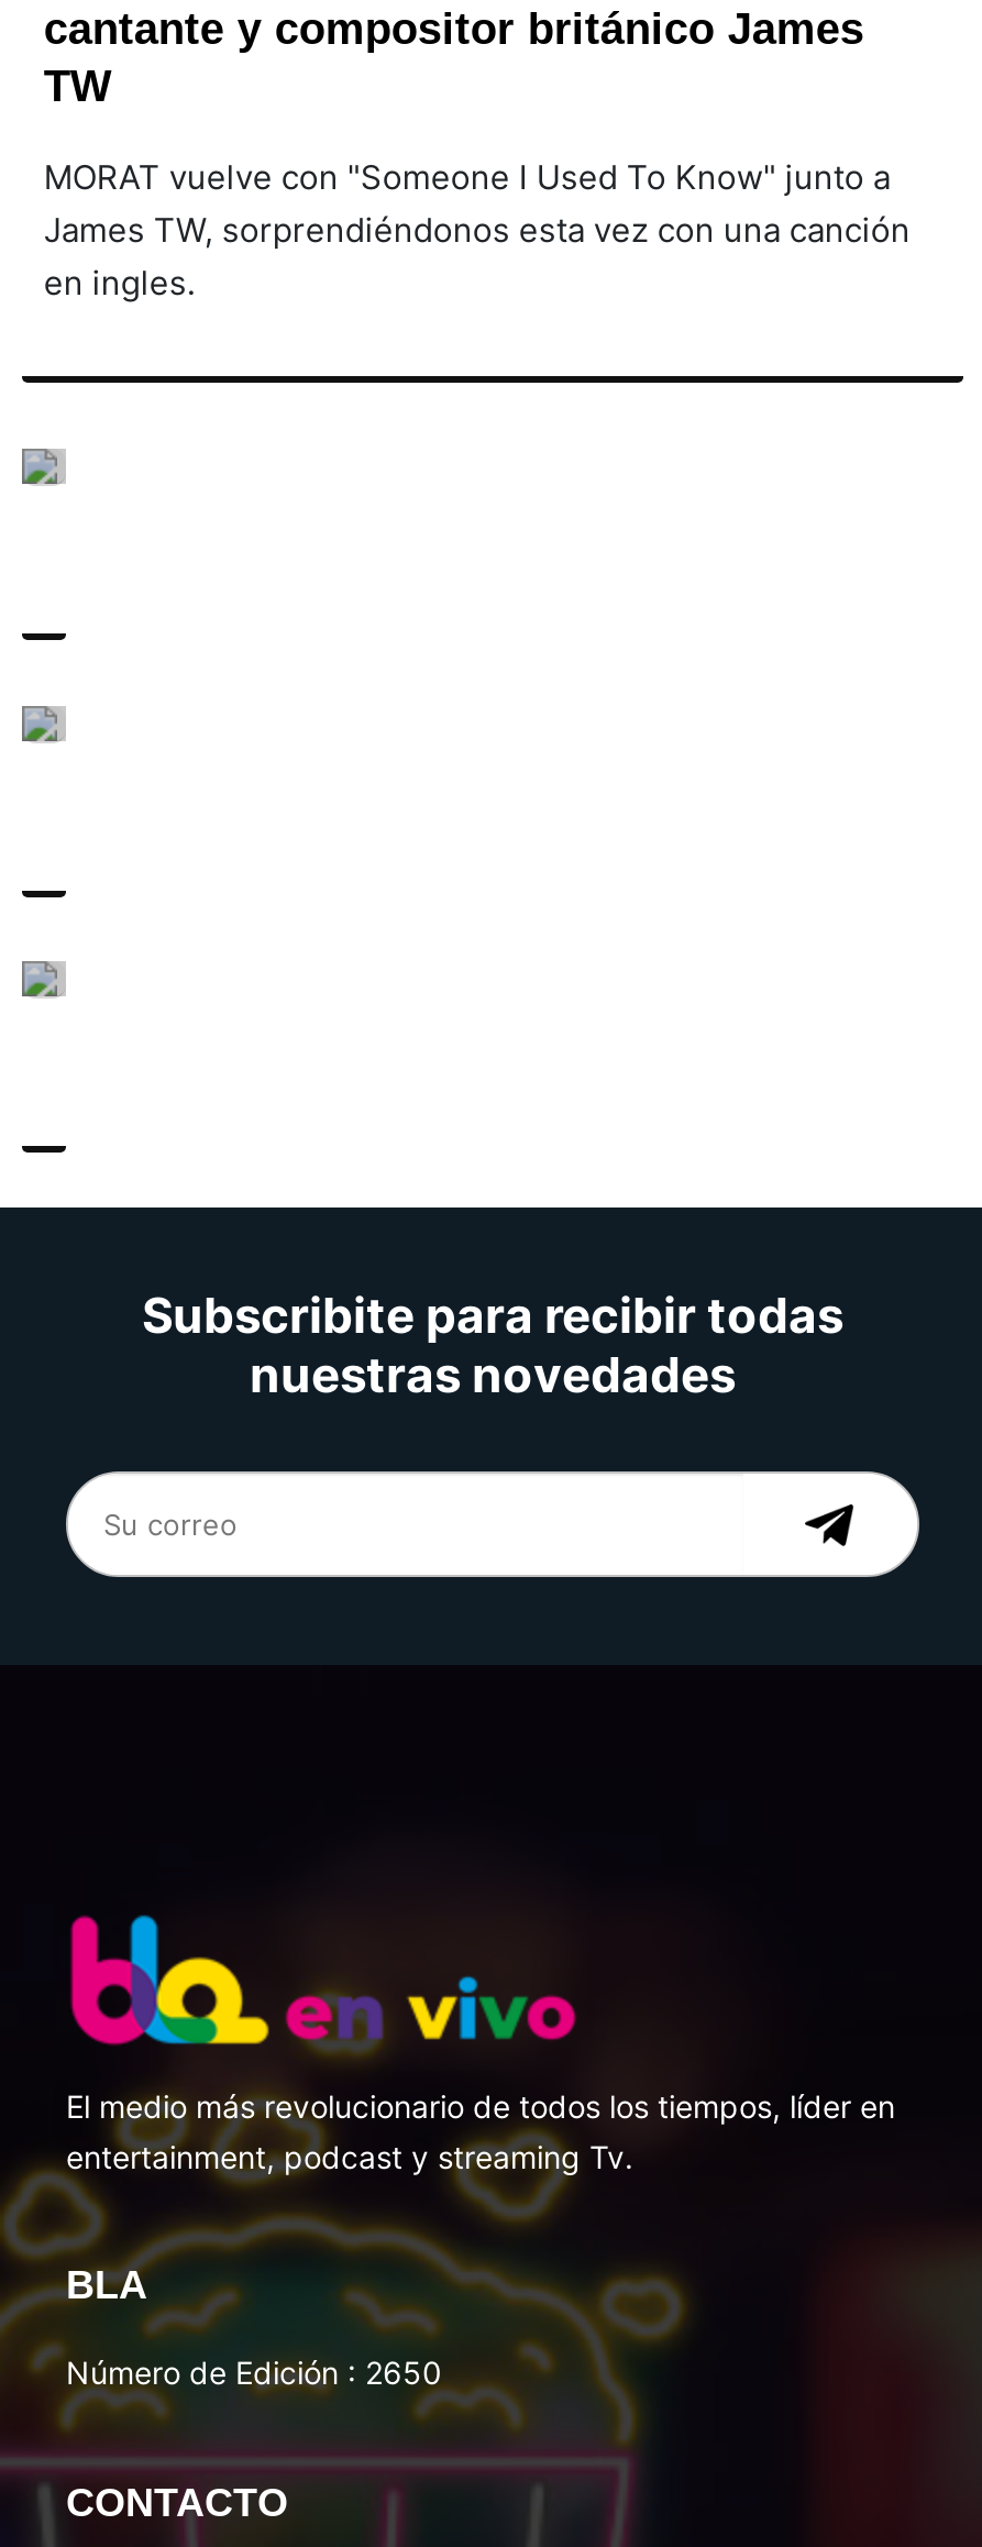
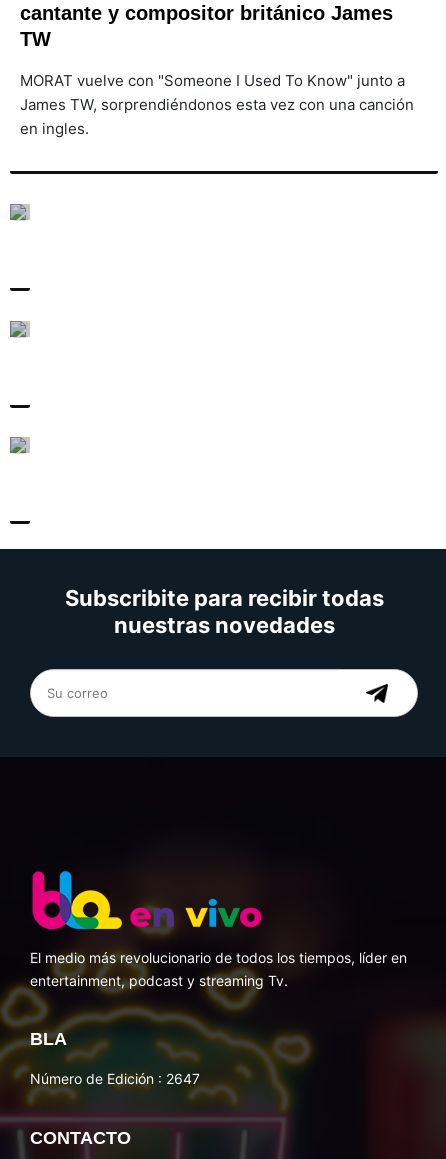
[66,2354,442,2391] Número de Edición : 2650 -> [30,1070,200,1087] Número de Edición : 2647

